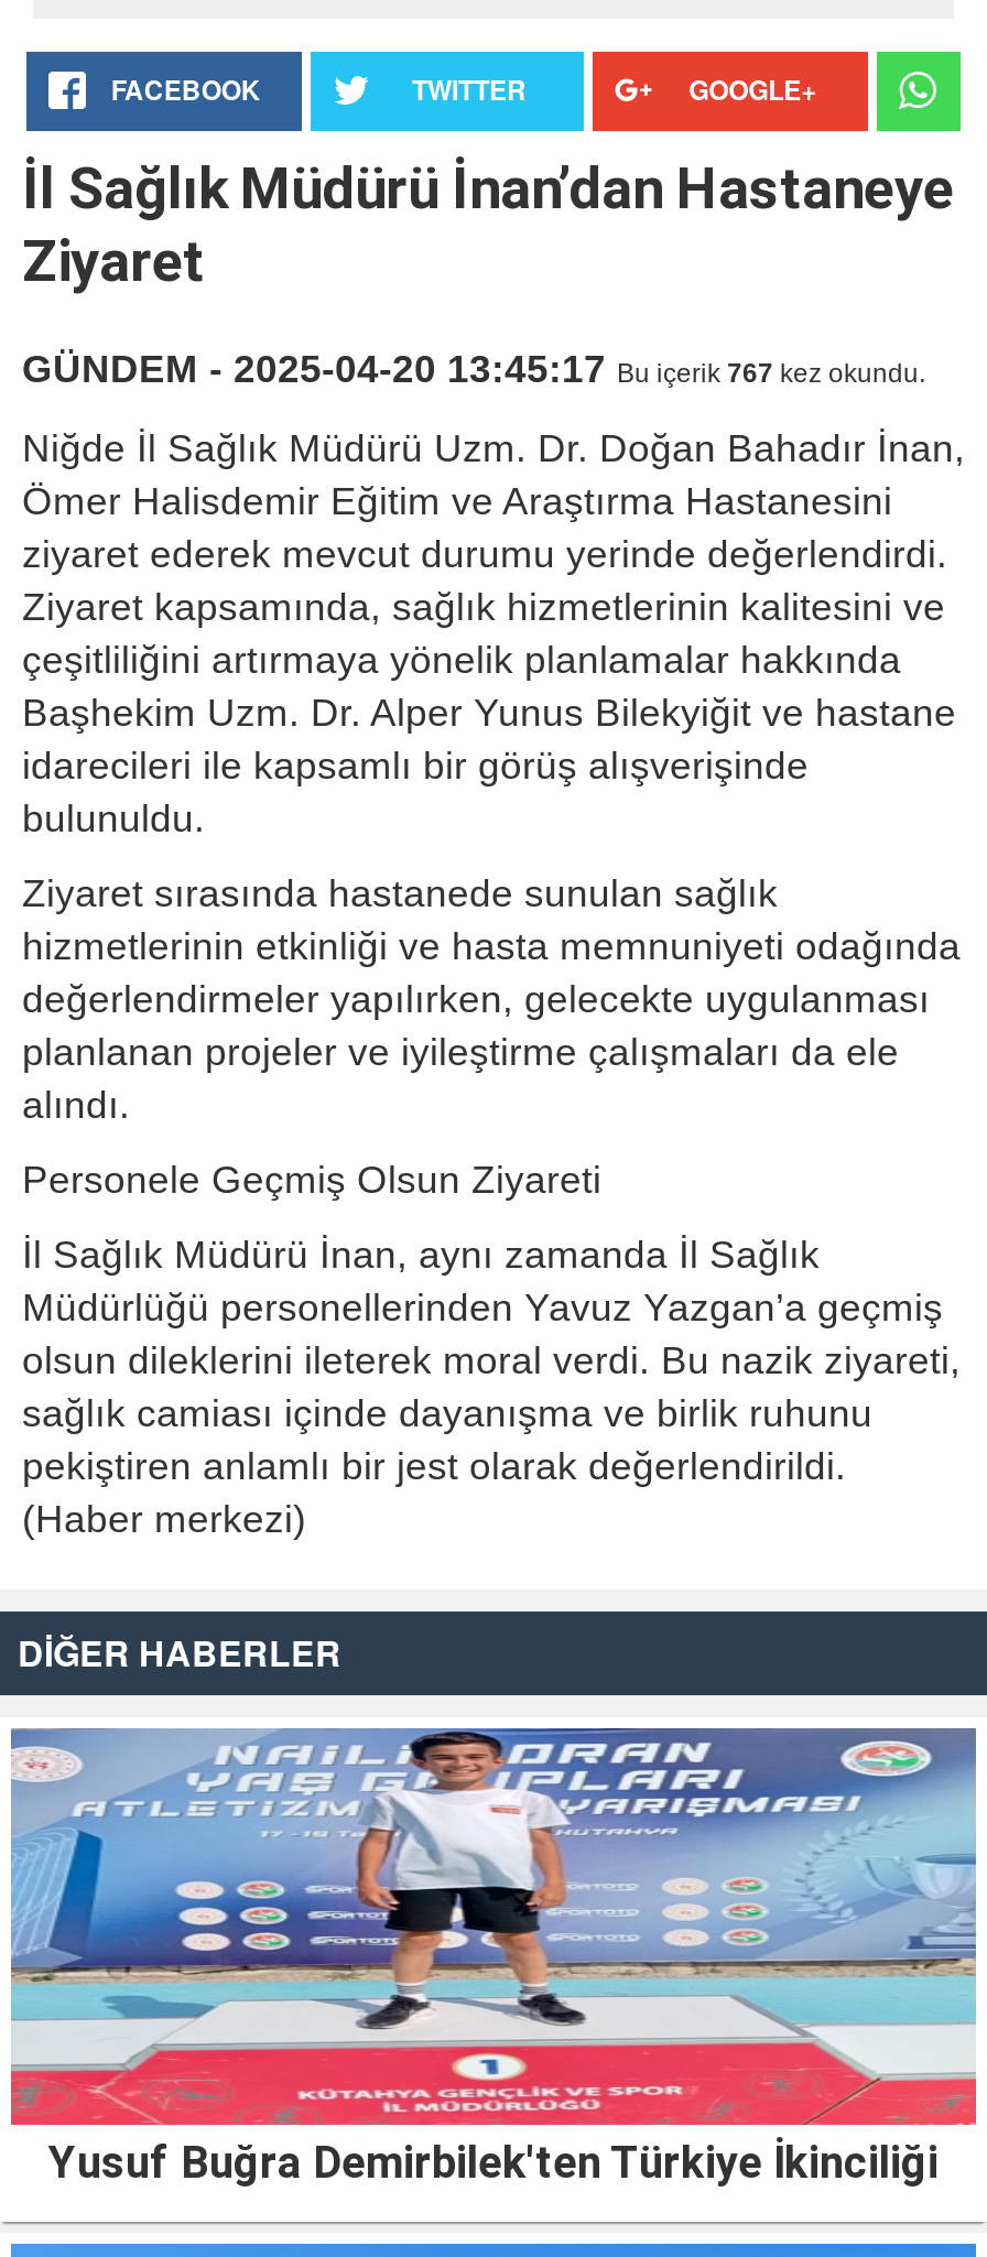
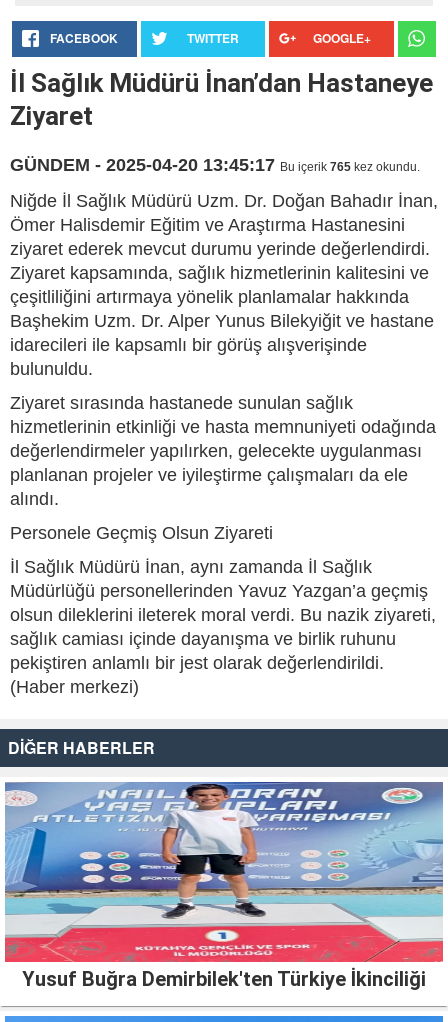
[22,347,925,391] GÜNDEM - 2025-04-20 13:45:17 Bu içerik 767 kez okundu. -> [10,155,420,175] GÜNDEM - 2025-04-20 13:45:17 Bu içerik 765 kez okundu.

